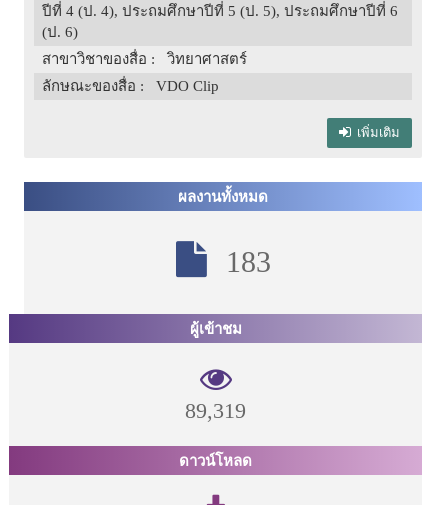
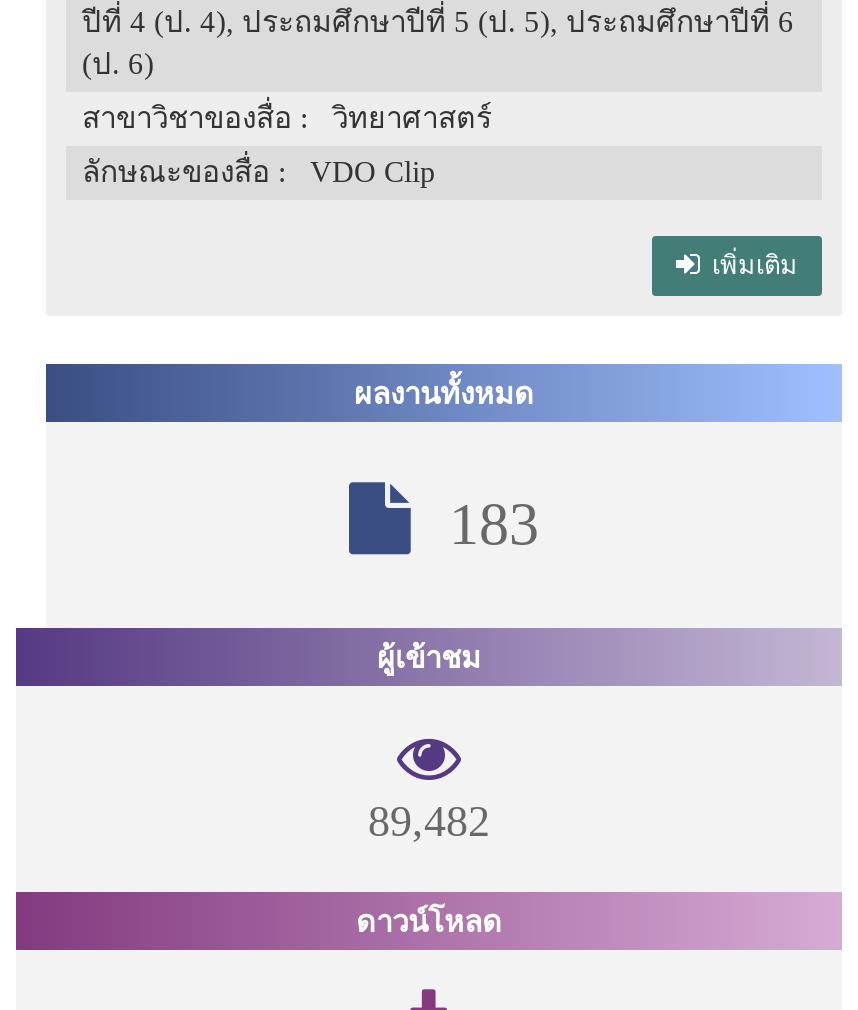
[185,398,246,423] 89,319 -> [368,796,490,846] 89,482

